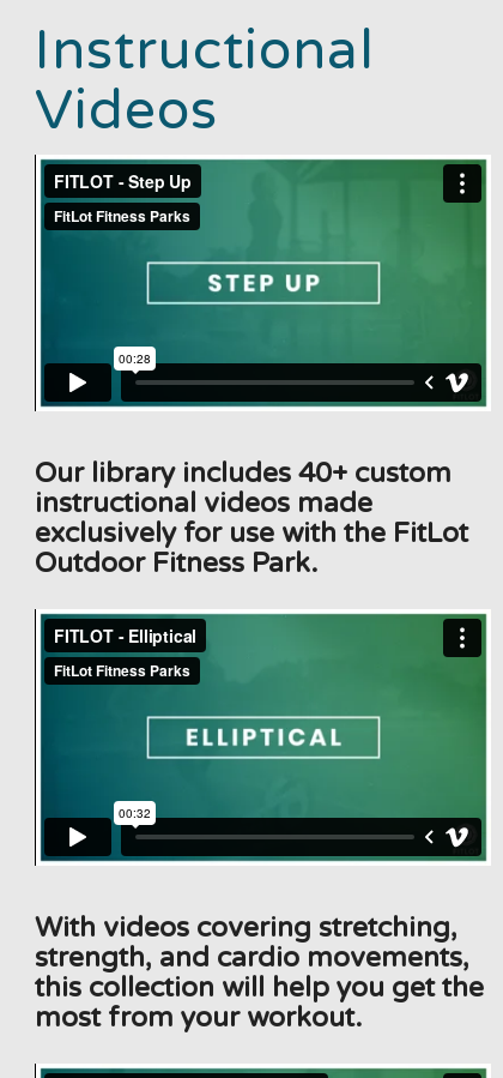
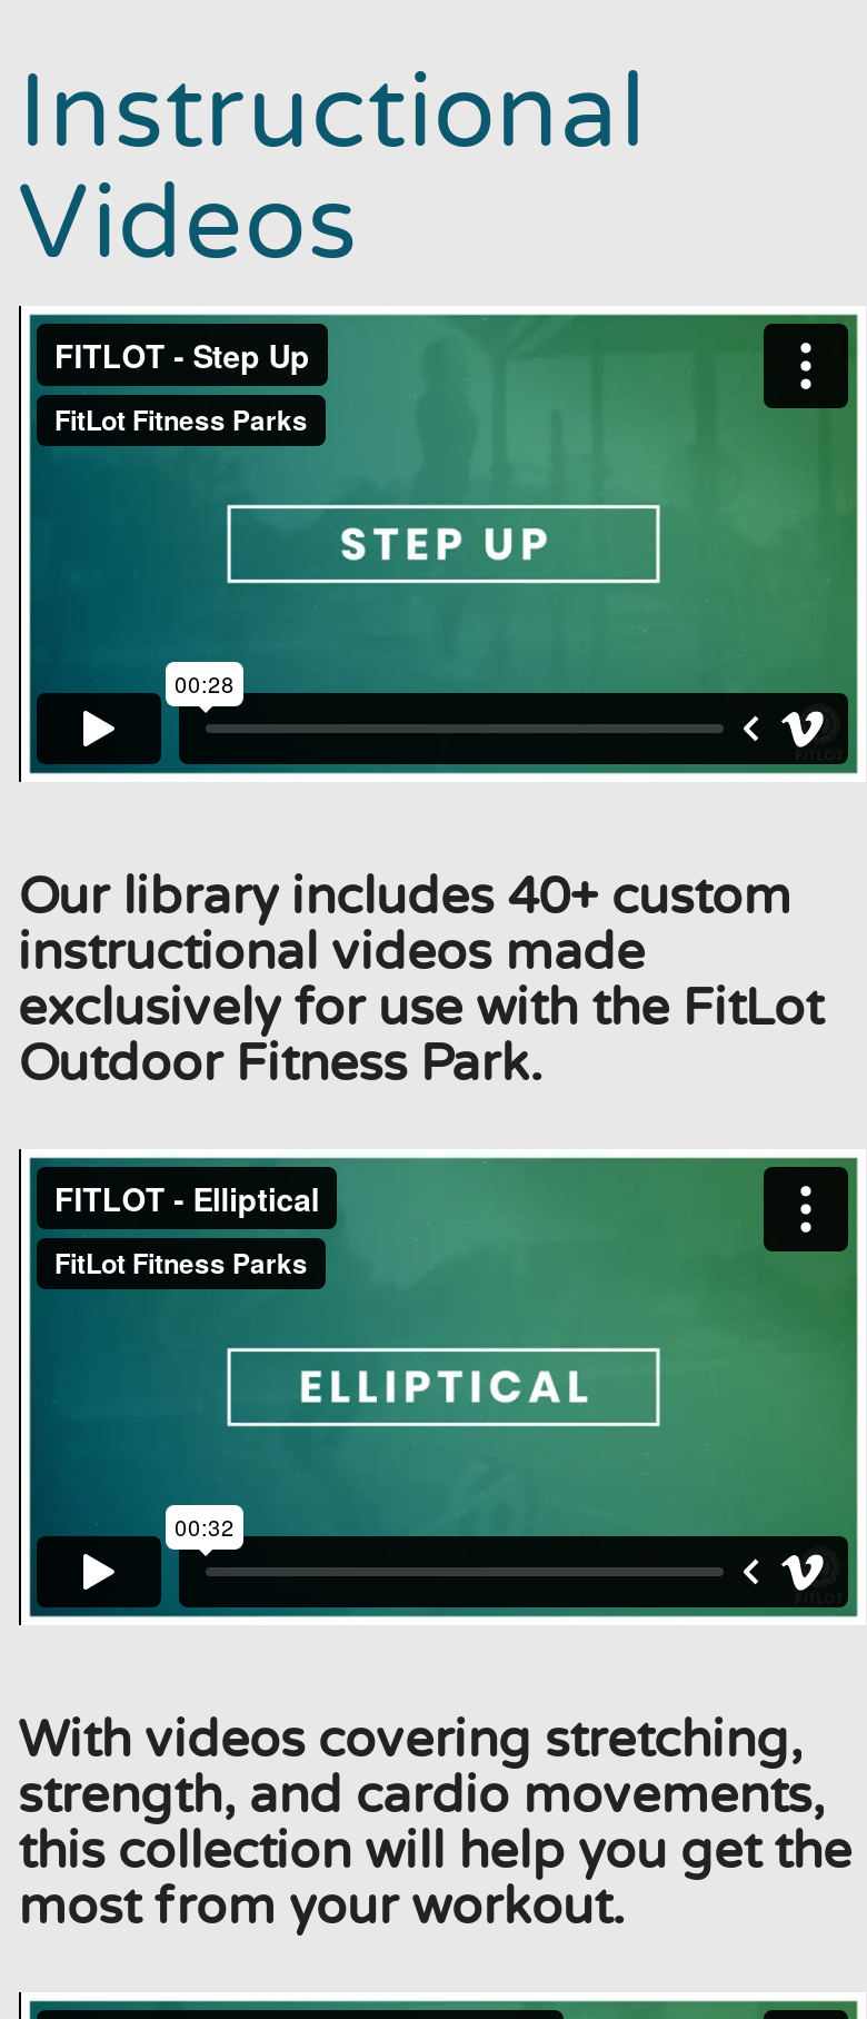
[436,165,480,210] [image] -> [761,324,848,410] [image]
[436,620,480,664] [image] -> [761,1167,848,1254] [image]

